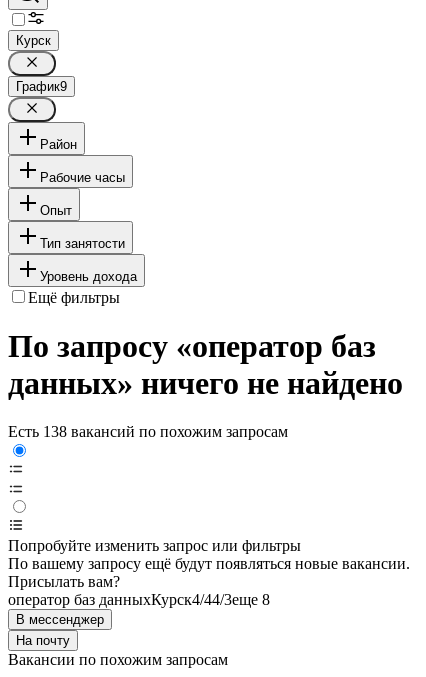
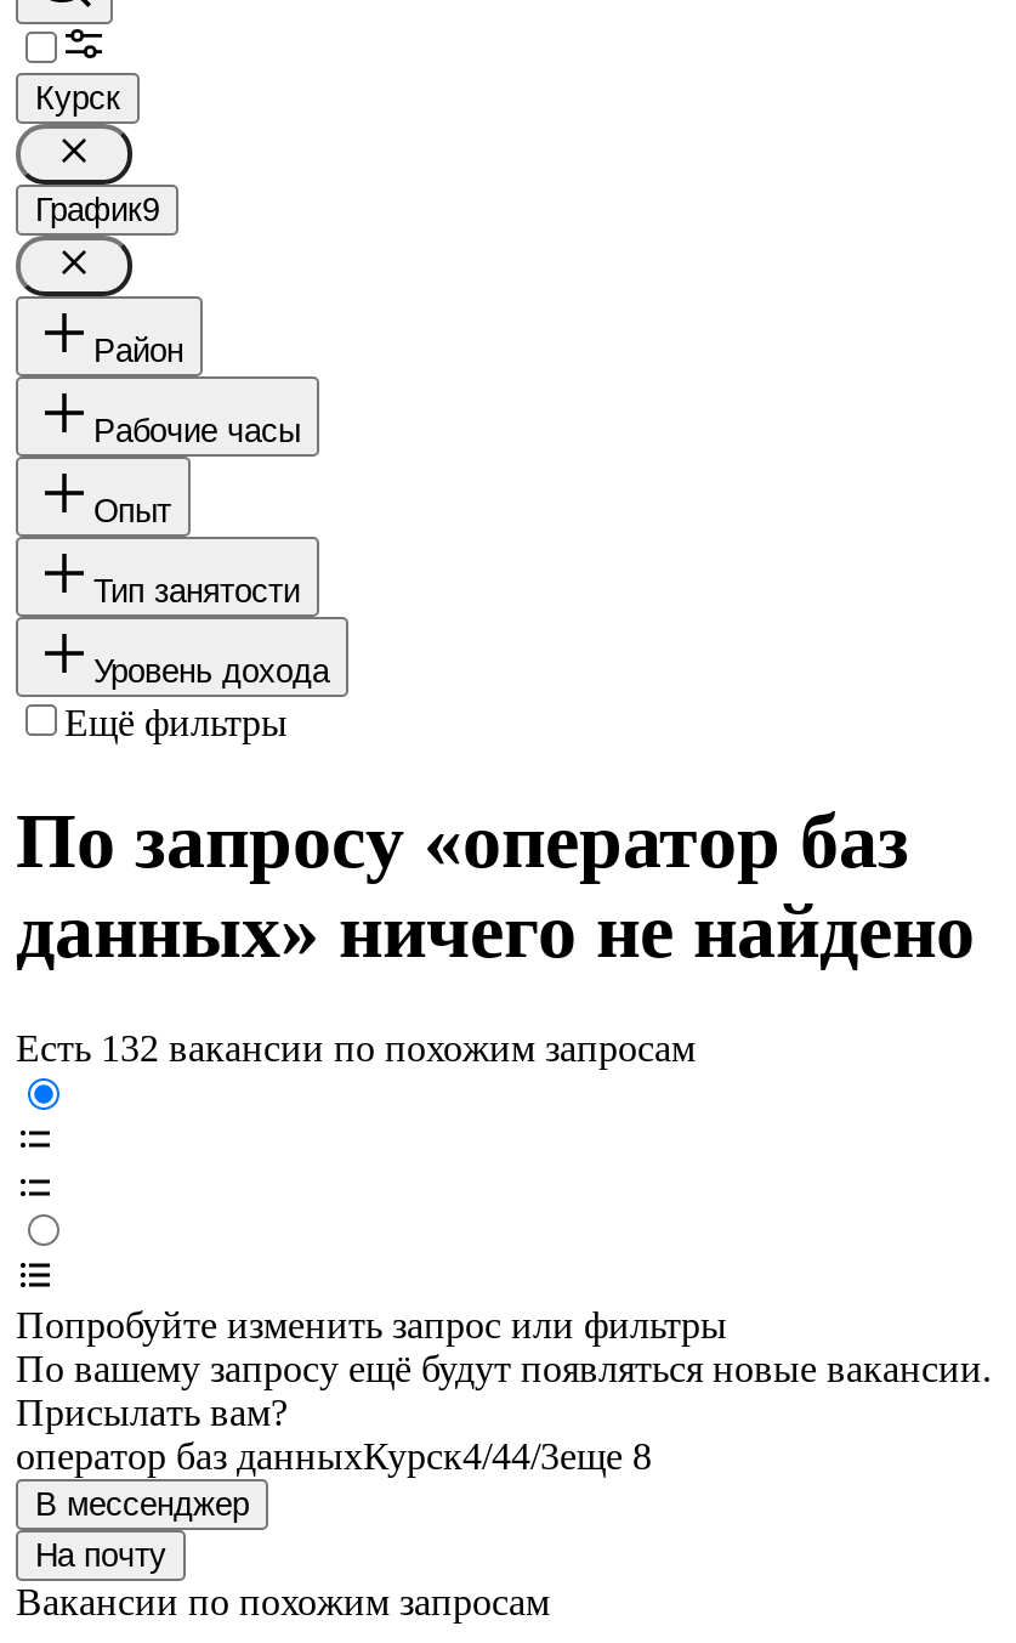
[8,423,288,440] Есть 138 вакансий по похожим запросам -> [16,1029,696,1070] Есть 132 вакансии по похожим запросам

